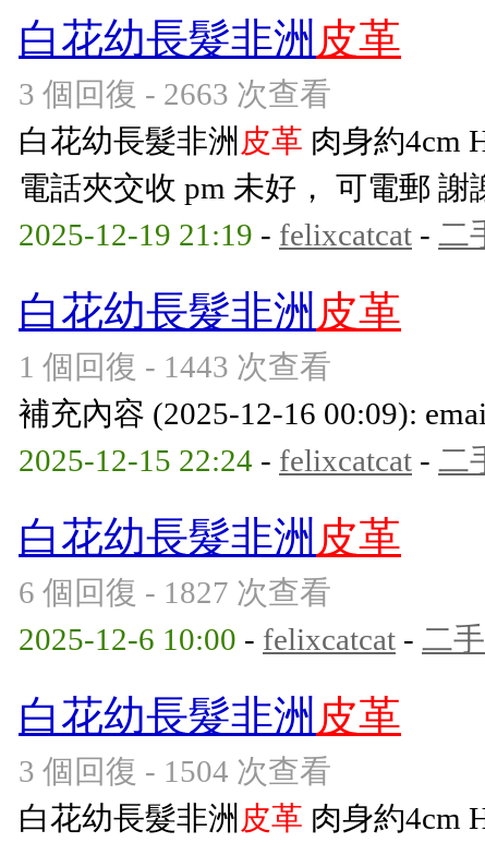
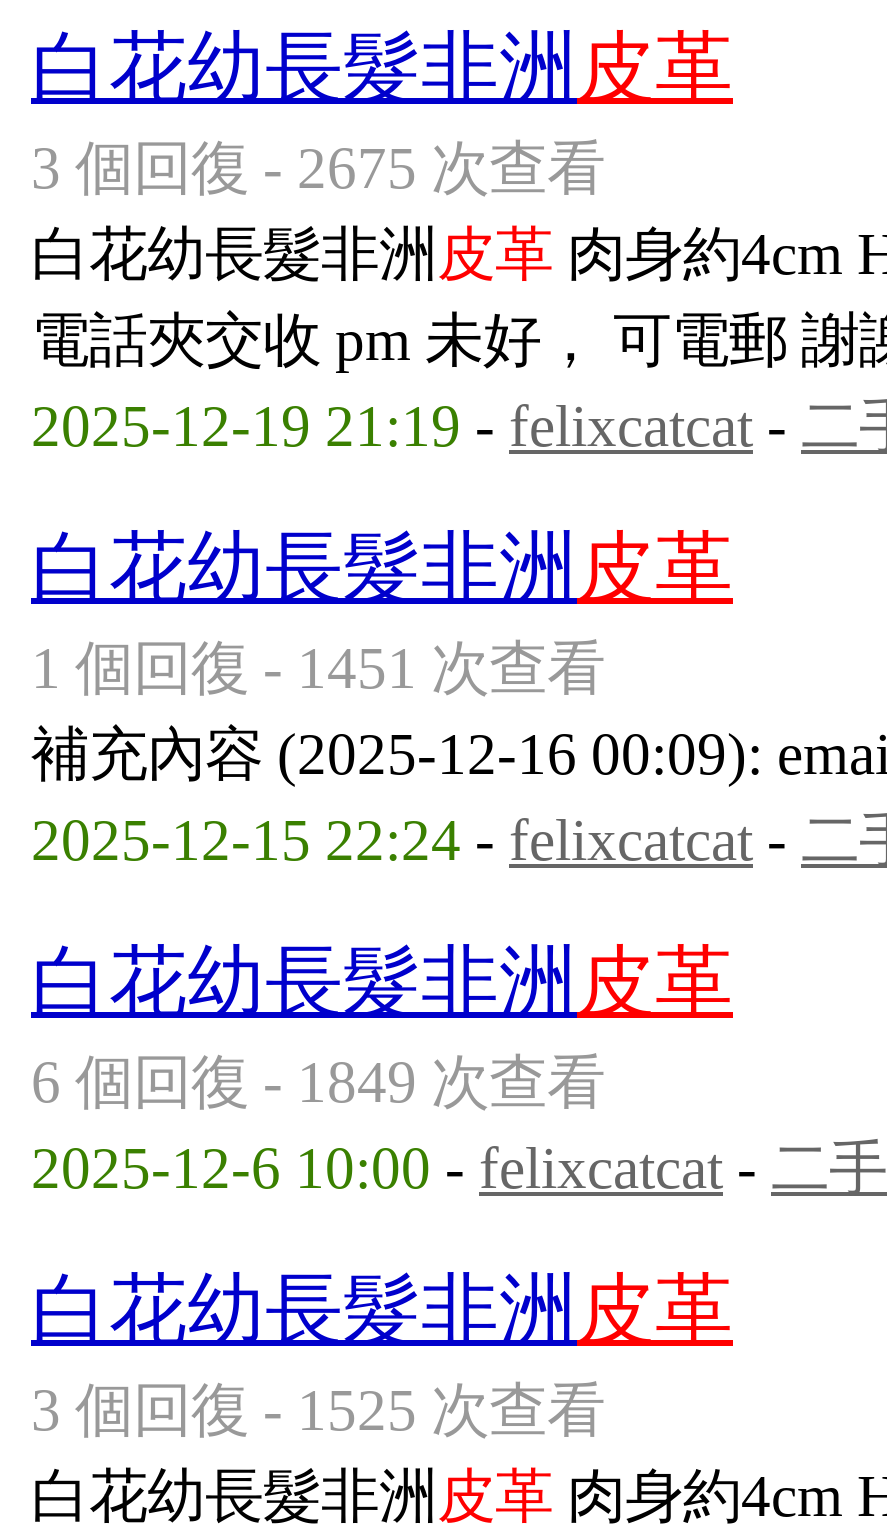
[19,76,331,111] 3 個回復 - 2663 次查看 -> [31,136,605,200] 3 個回復 - 2675 次查看
[19,349,331,384] 1 個回復 - 1443 次查看 -> [31,636,605,700] 1 個回復 - 1451 次查看
[19,575,331,610] 6 個回復 - 1827 次查看 -> [31,1050,605,1114] 6 個回復 - 1849 次查看
[19,754,331,788] 3 個回復 - 1504 次查看 -> [31,1378,605,1442] 3 個回復 - 1525 次查看

